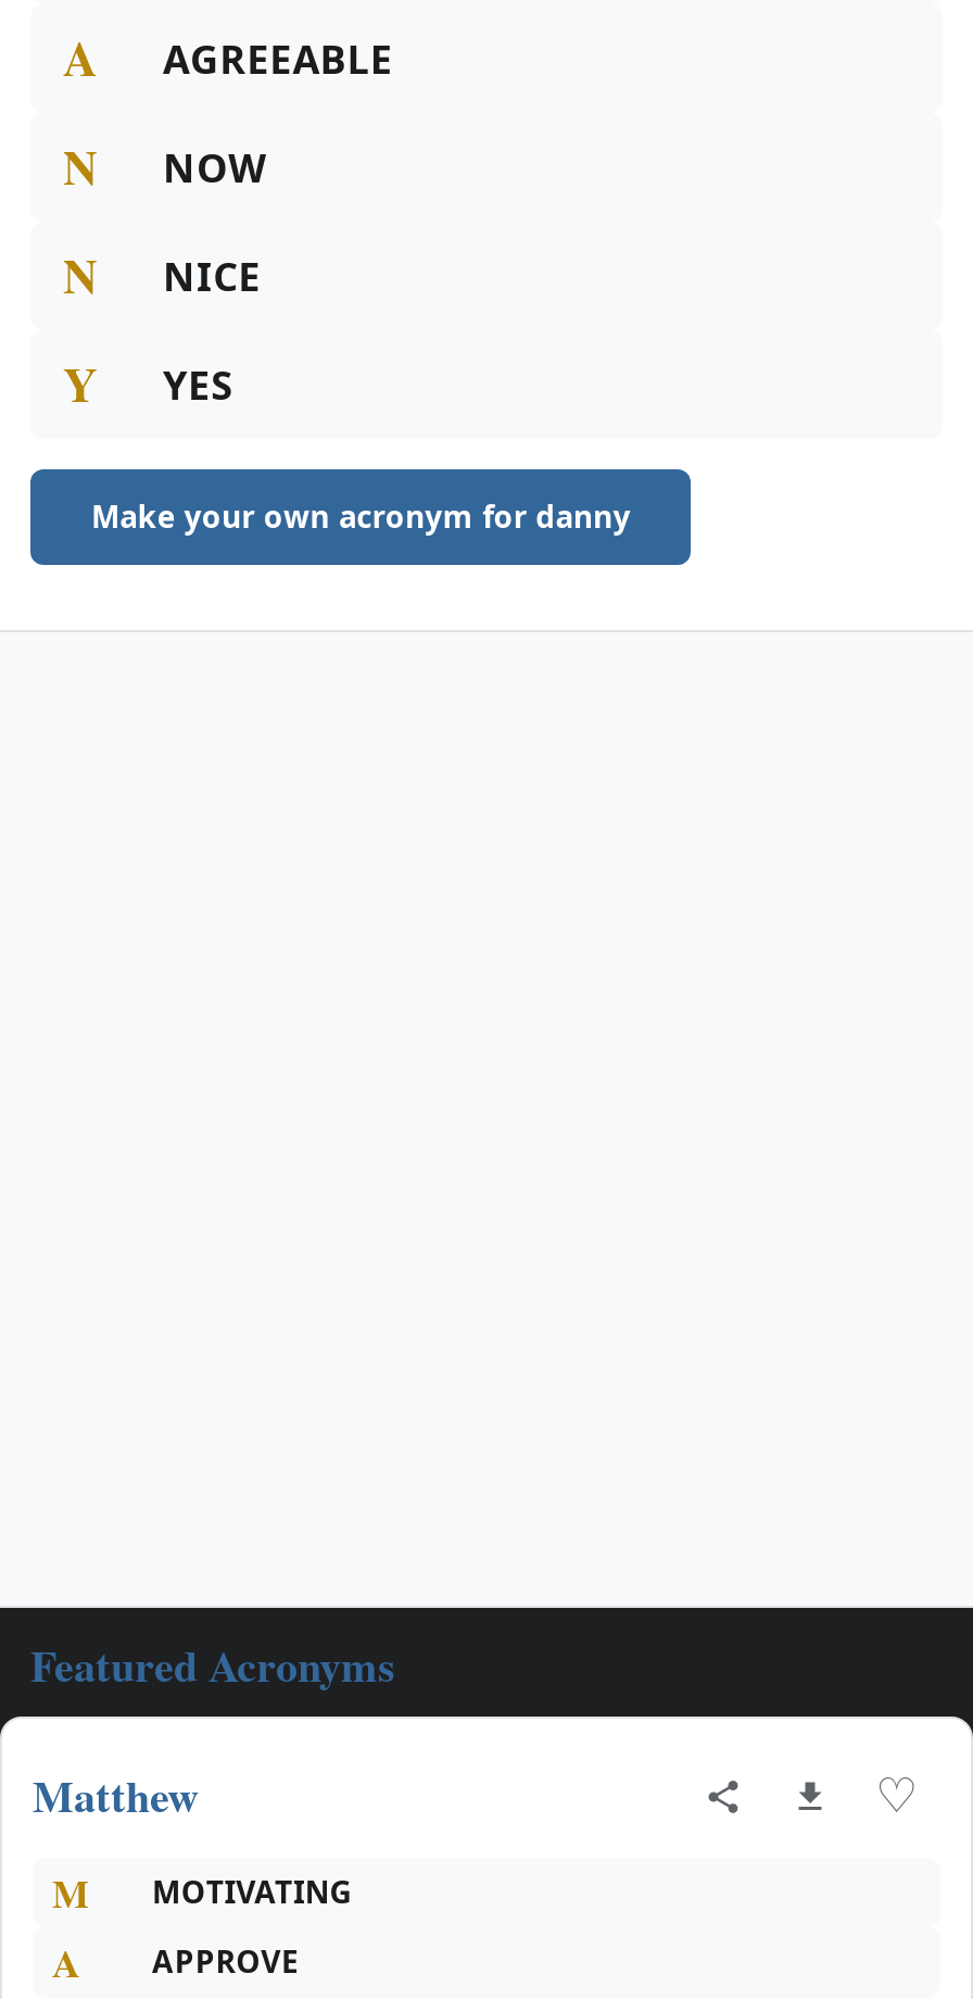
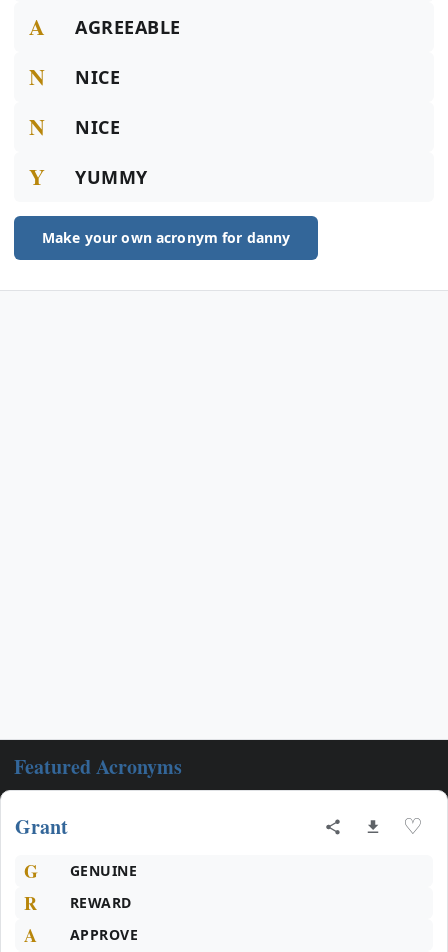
[163,141,266,193] NOW -> [75,65,120,89] NICE
[163,359,234,411] YES -> [75,165,148,189] YUMMY
[33,1764,198,1827] Matthew -> [15,812,68,841] Grant
[52,1864,352,1921] M | MOTIVATING -> [24,858,137,916] G | GENUINE | R | REWARD

